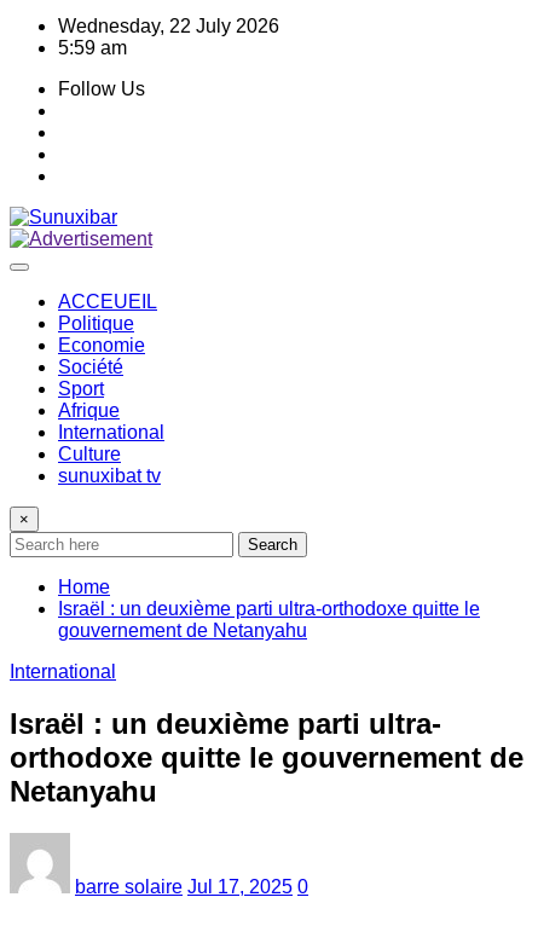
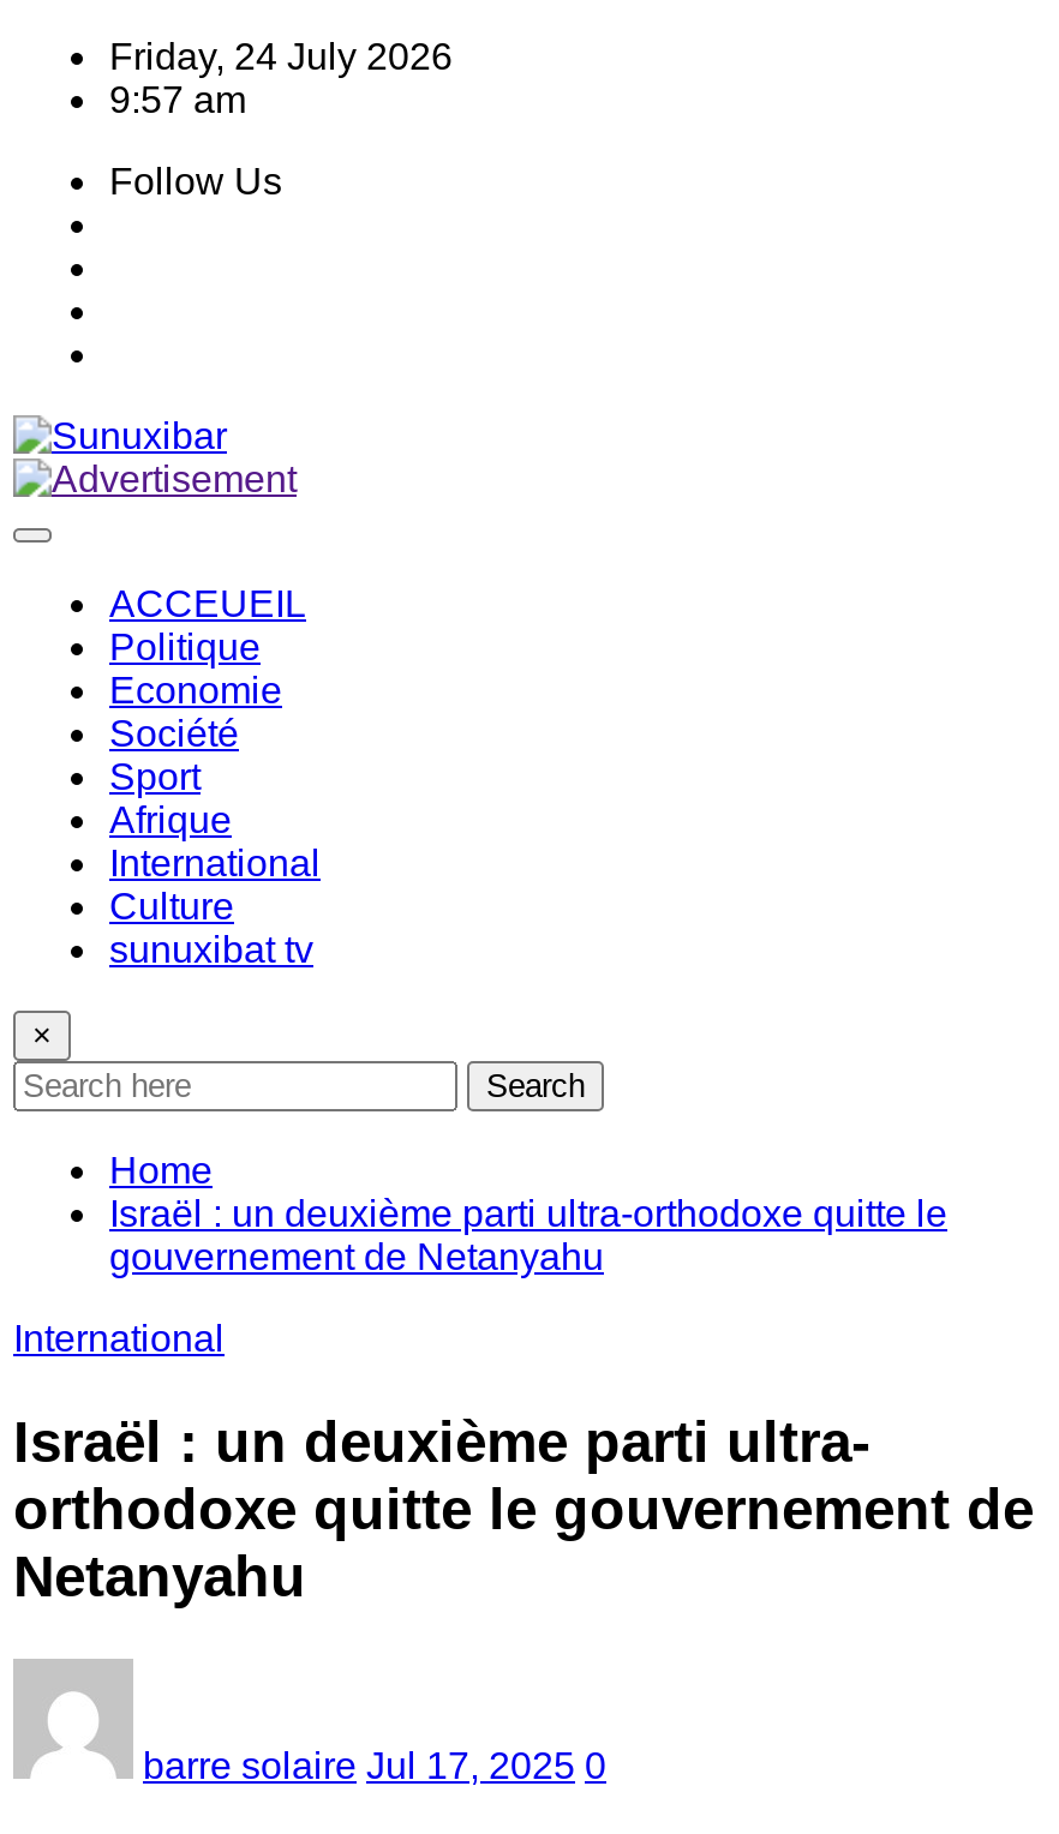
[58,16,279,36] Wednesday, 22 July 2026 -> [109,36,453,77] Friday, 24 July 2026
[58,37,127,58] 5:59 am -> [109,79,246,120] 9:57 am

